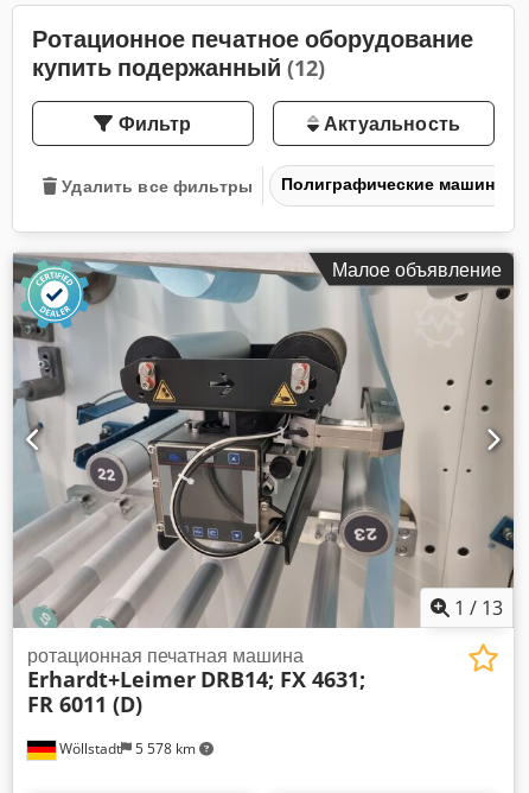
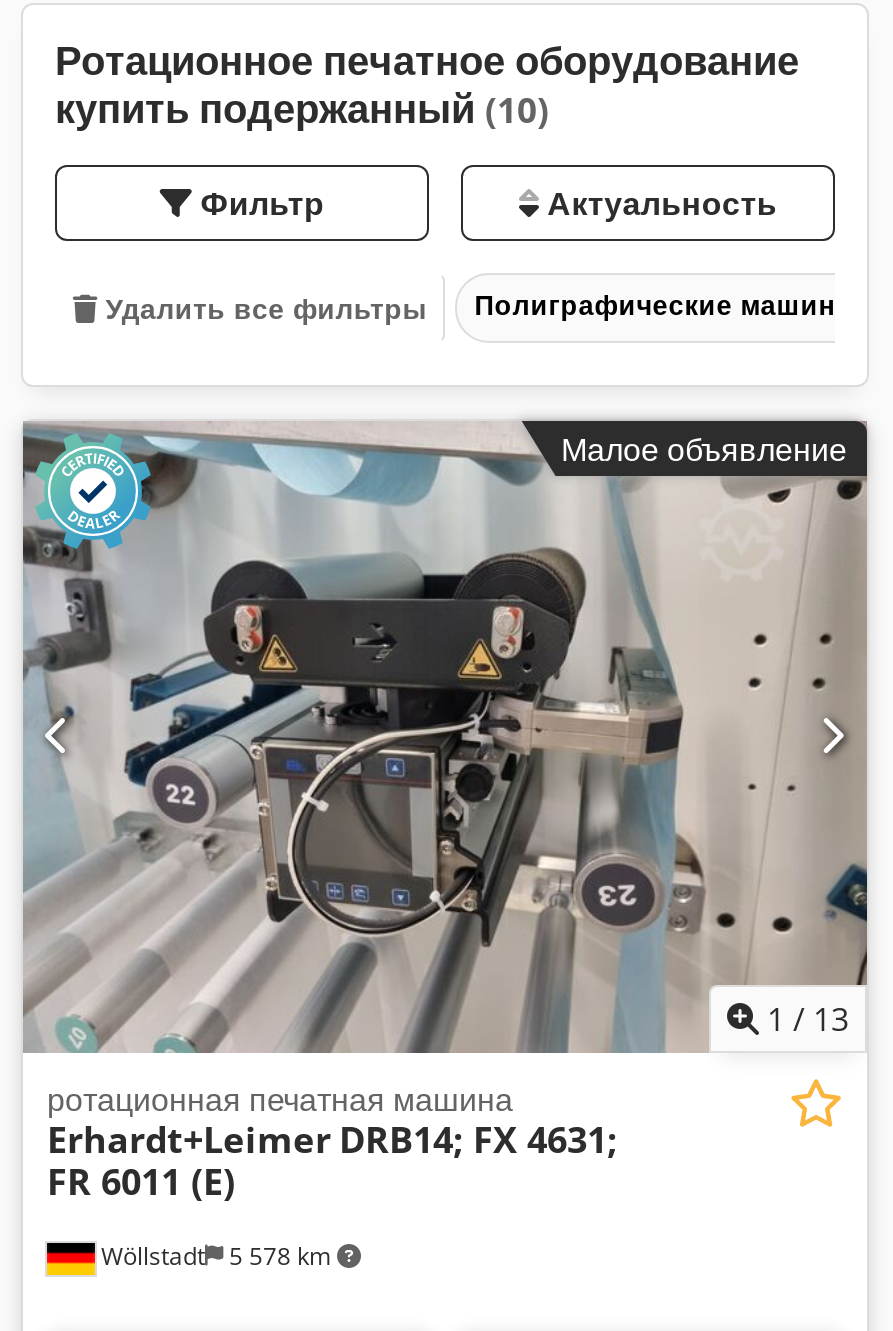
[32,51,325,83] купить подержанный (12) -> [55,81,549,135] купить подержанный (10)
[27,690,142,718] FR 6011 (D) -> [47,1157,235,1205] FR 6011 (E)

